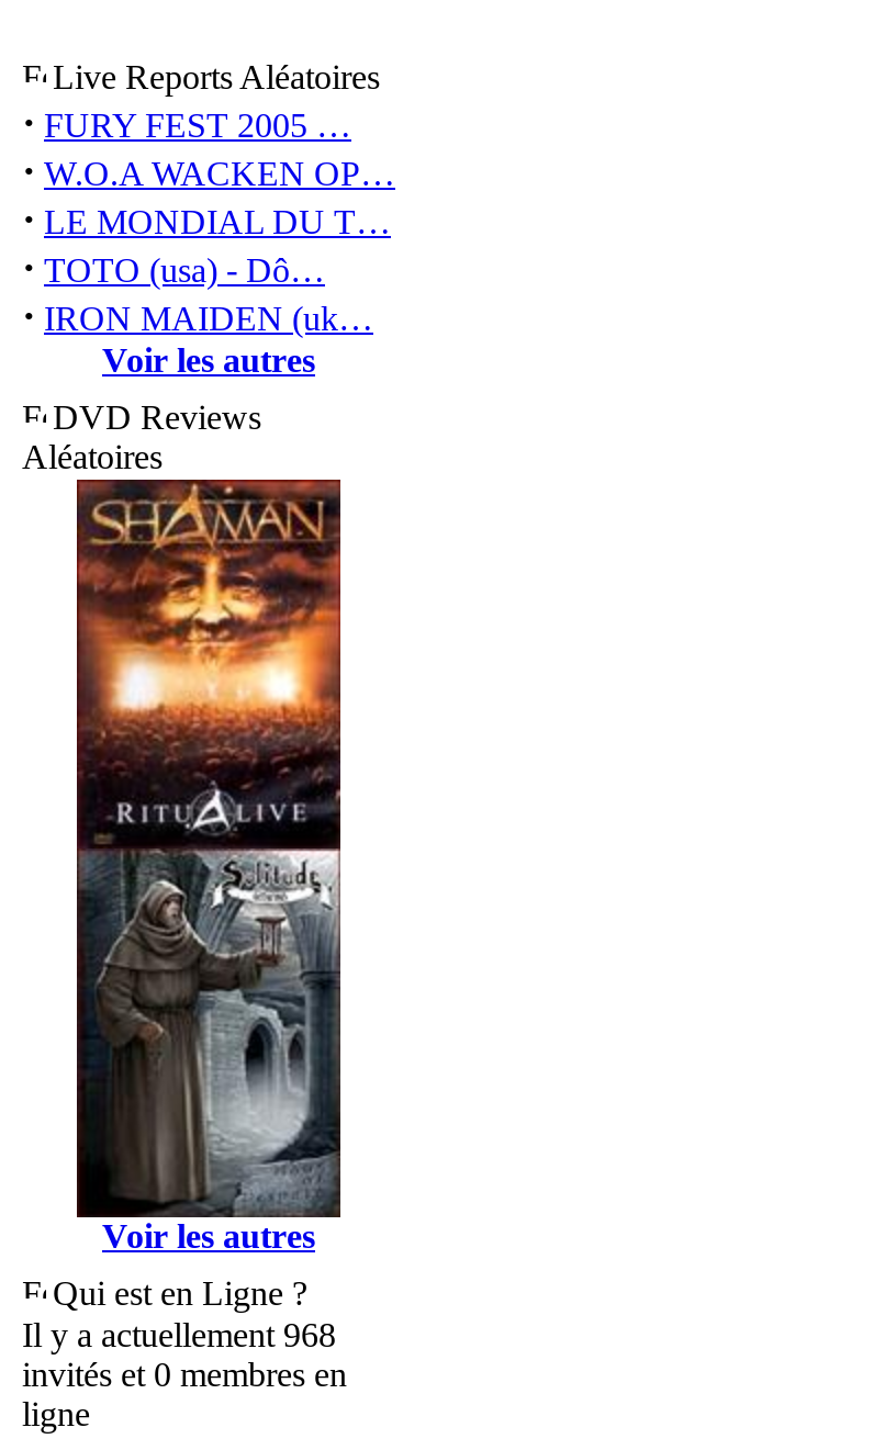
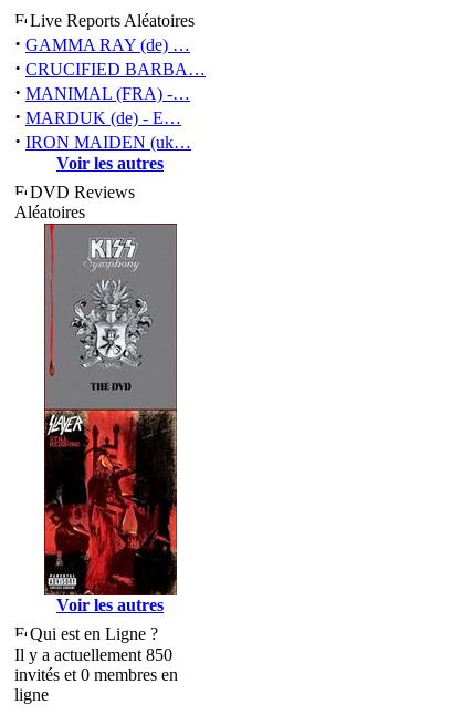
[22,100,395,291] · FURY FEST 2005 … | · W.O.A WACKEN OP… | · LE MONDIAL DU T… | · TOTO (usa) - Dô… -> [14,32,206,128] · GAMMA RAY (de) … | · CRUCIFIED BARBA… | · MANIMAL (FRA) -… | · MARDUK (de) - E…
[75,480,345,1202] [image] -> [42,224,178,588] [image]
[22,1316,336,1353] Il y a actuellement 968 -> [14,645,172,664] Il y a actuellement 850

